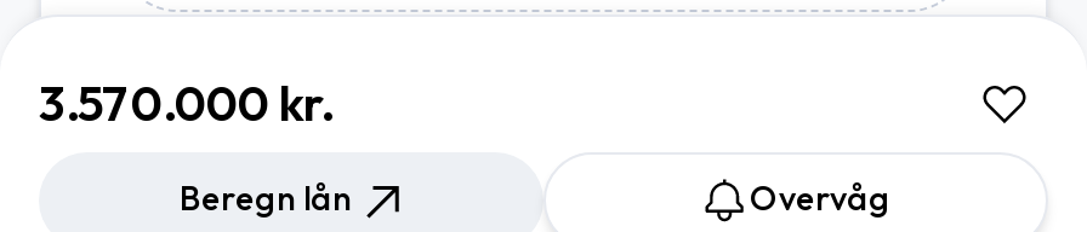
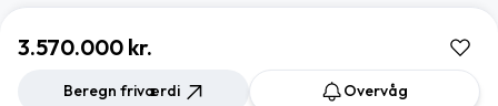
[180,178,352,221] Beregn lån -> [63,81,180,101] Beregn friværdi

